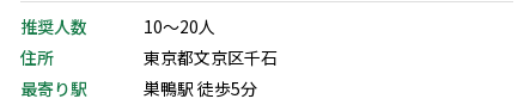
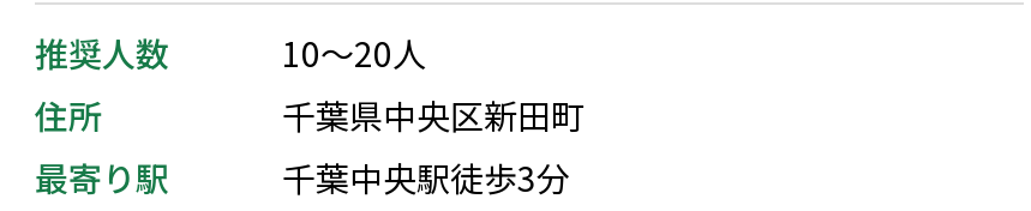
[144,45,278,69] 東京都文京区千石 -> [282,91,585,139] 千葉県中央区新田町
[144,76,257,100] 巣鴨駅 徒歩5分 -> [282,154,570,202] 千葉中央駅徒歩3分

